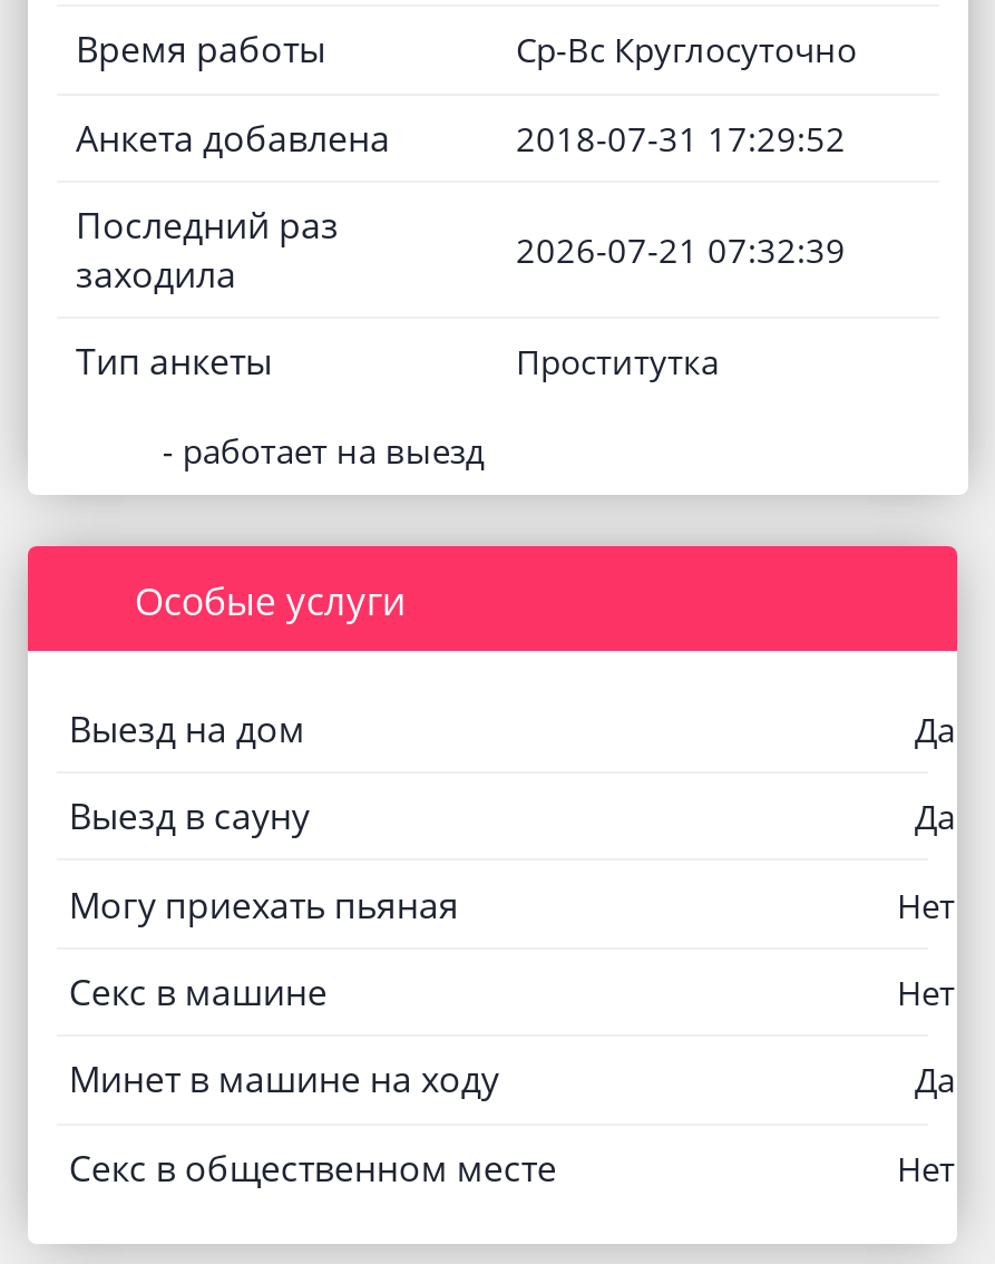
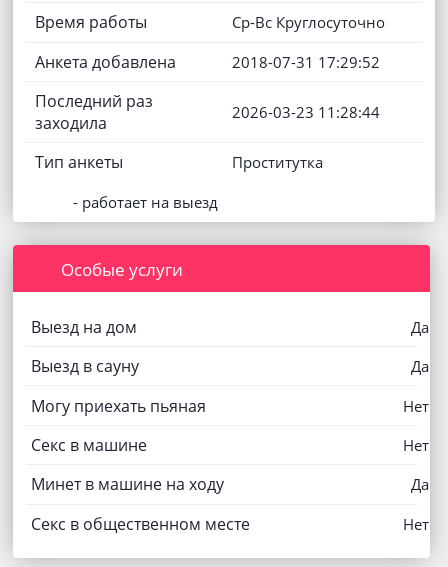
[516,228,845,272] 2026-07-21 07:32:39 -> [232,102,380,122] 2026-03-23 11:28:44

